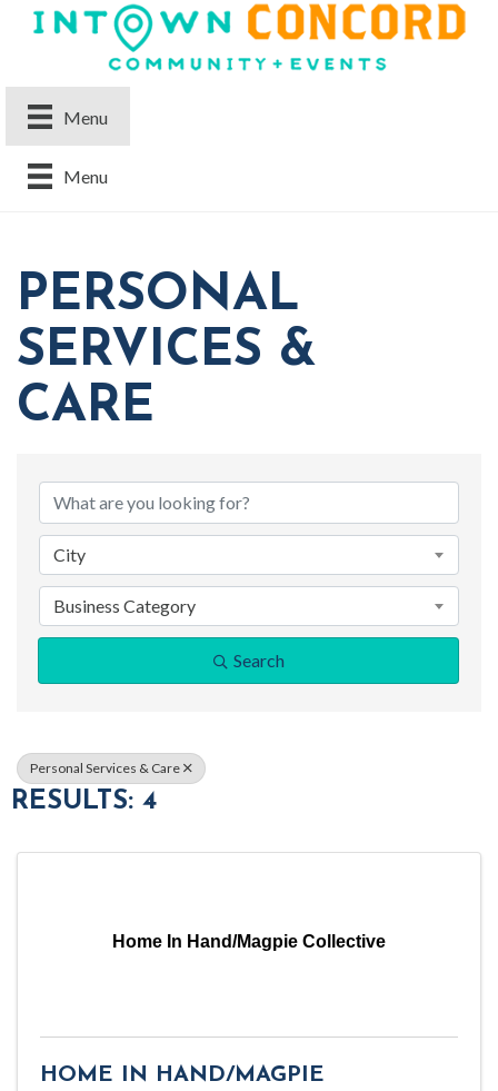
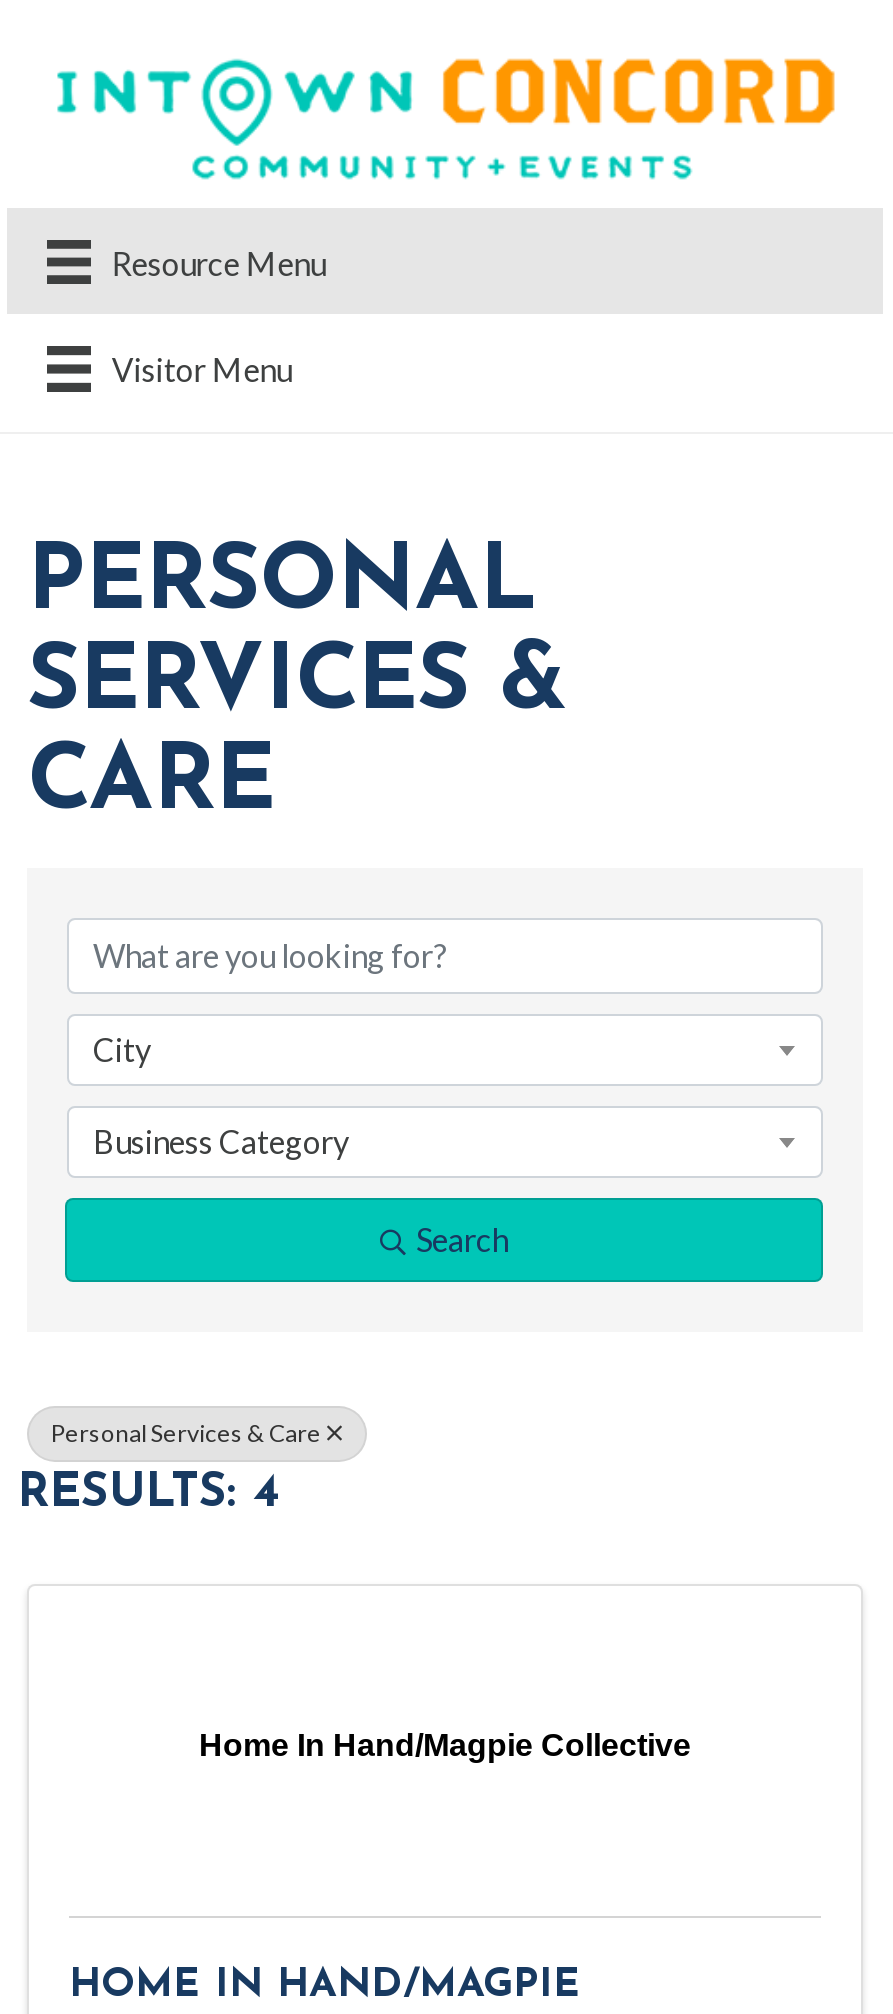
[64,107,108,128] Menu -> [112,244,326,282] Resource Menu
[64,166,108,187] Menu -> [112,350,292,388] Visitor Menu

